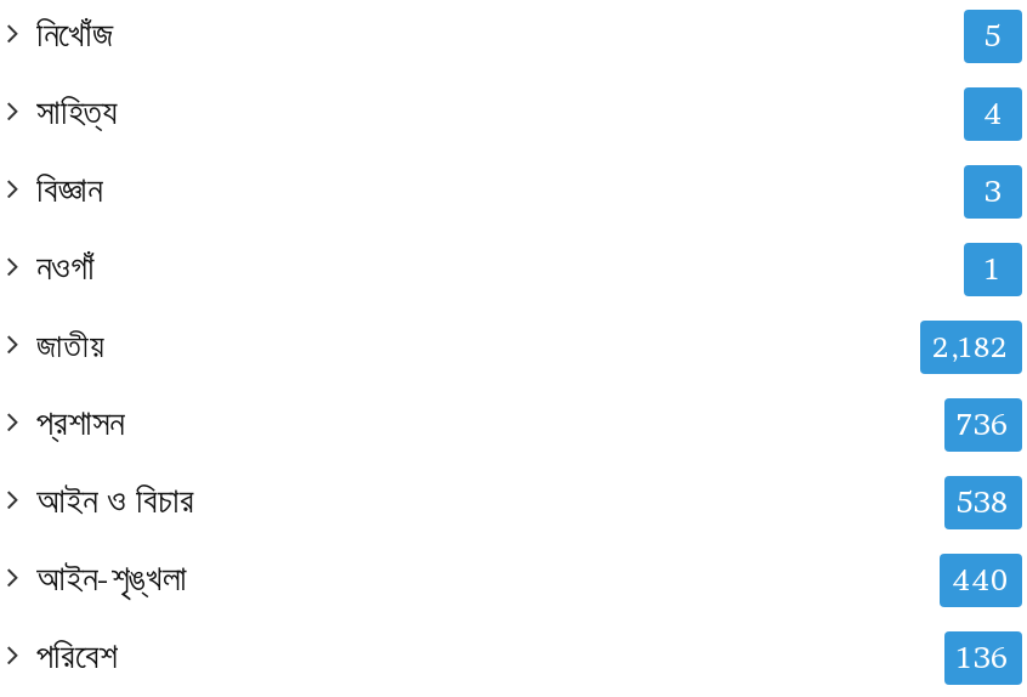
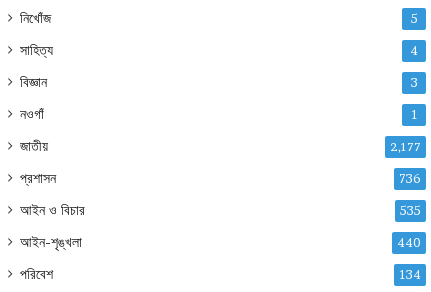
[932,331,1010,365] 2,182 -> [390,140,421,154] 2,177
[957,484,1010,521] 538 -> [400,203,421,218] 535
[957,640,1010,676] 136 -> [399,267,421,282] 134

